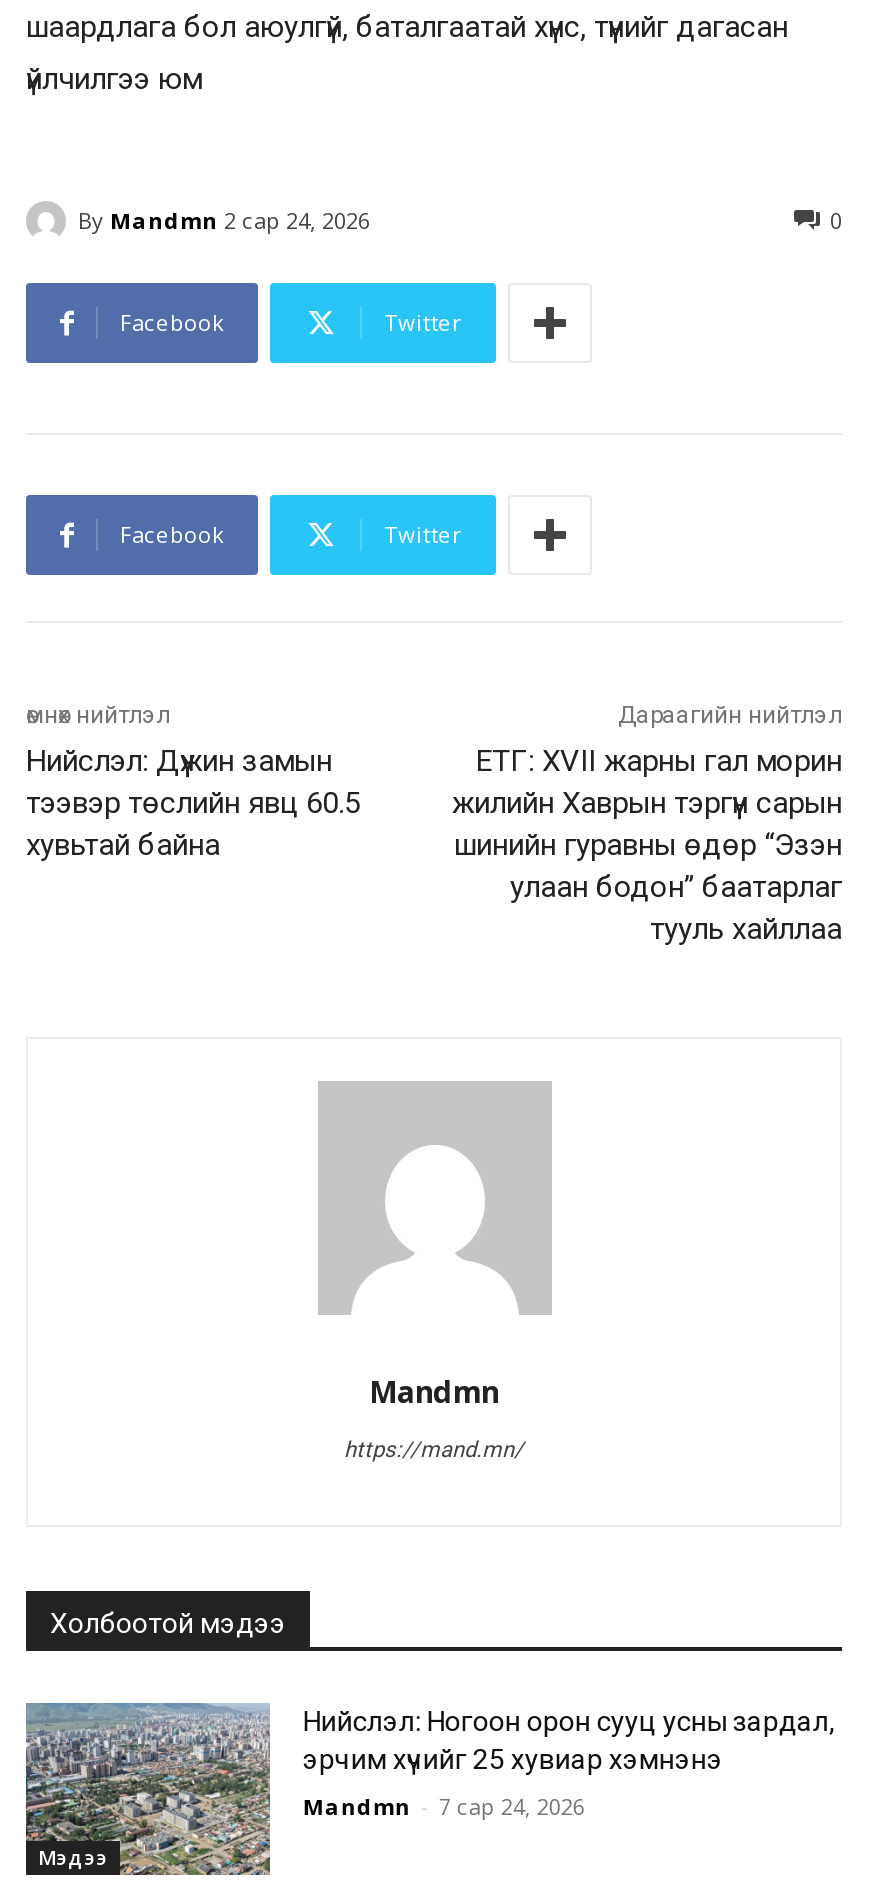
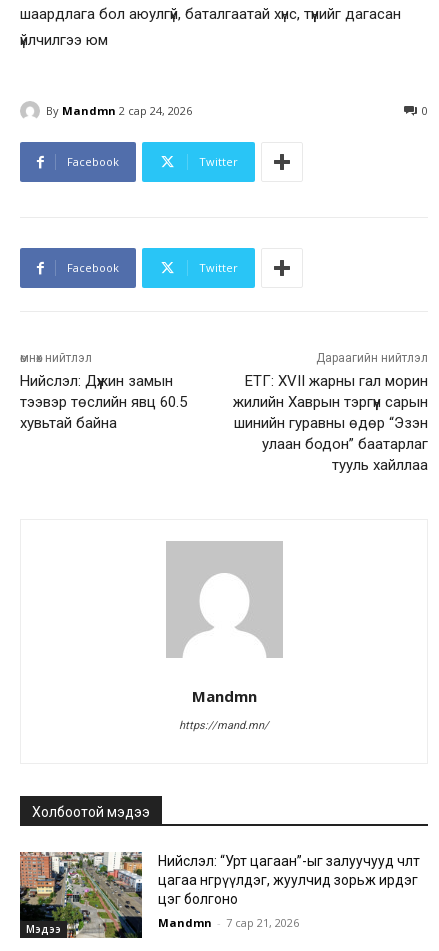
[24,1703,835,1877] [image] | Нийслэл: Ногоон орон сууц усны зардал, | эрчим хүчийг 25 хувиар хэмнэнэ -> [19,851,420,939] [image] | Нийслэл: “Урт цагаан”-ыг залуучууд чөлөөт | цагаа өнгөрүүлдэг, жуулчид зорьж ирдэг | цэг болгоно
[303,1791,585,1821] Mandmn - 7 сар 24, 2026 -> [158,915,299,930] Mandmn - 7 сар 21, 2026

